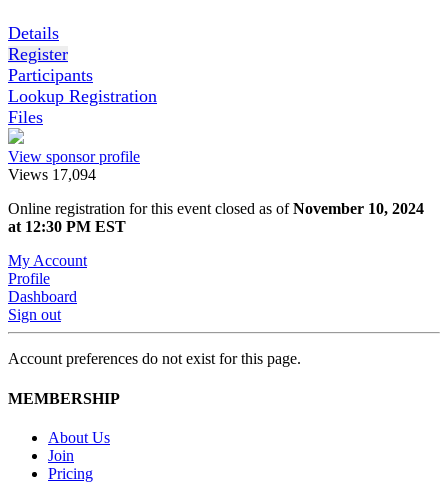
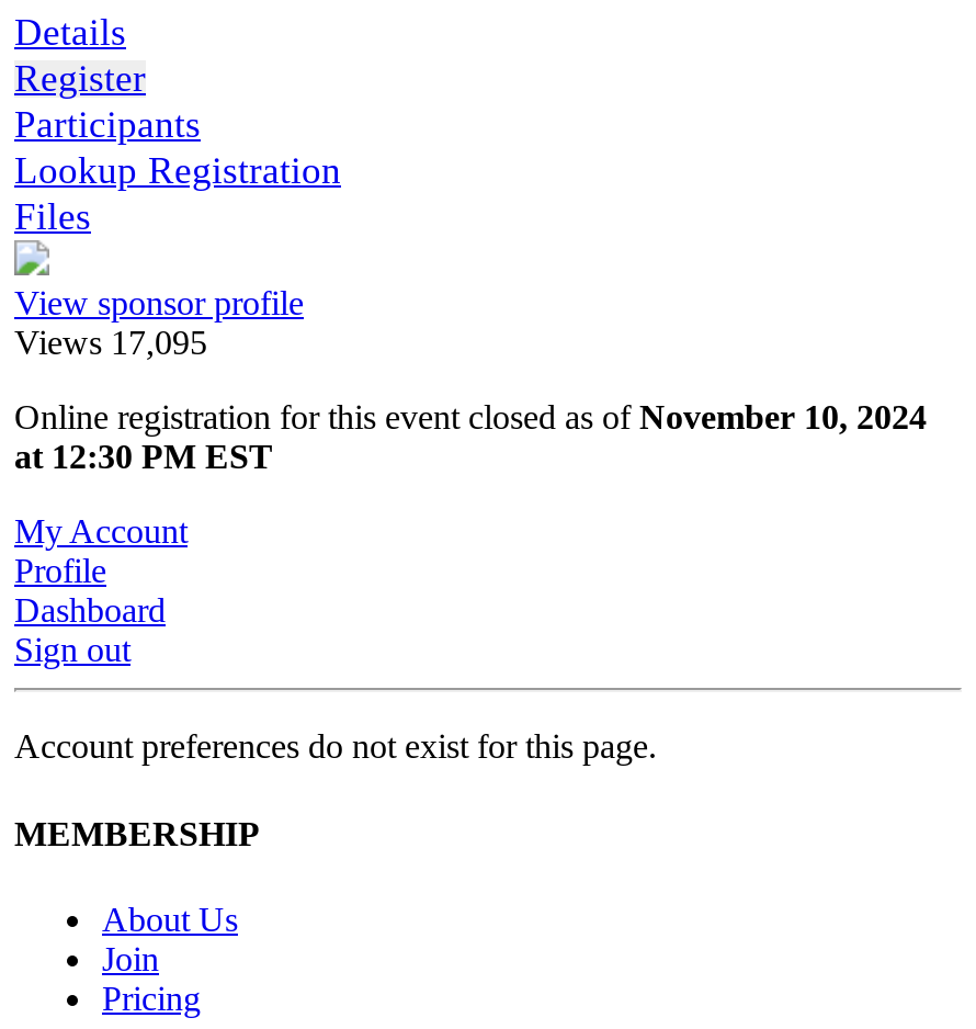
[8,166,96,183] Views 17,094 -> [14,324,207,362] Views 17,095

